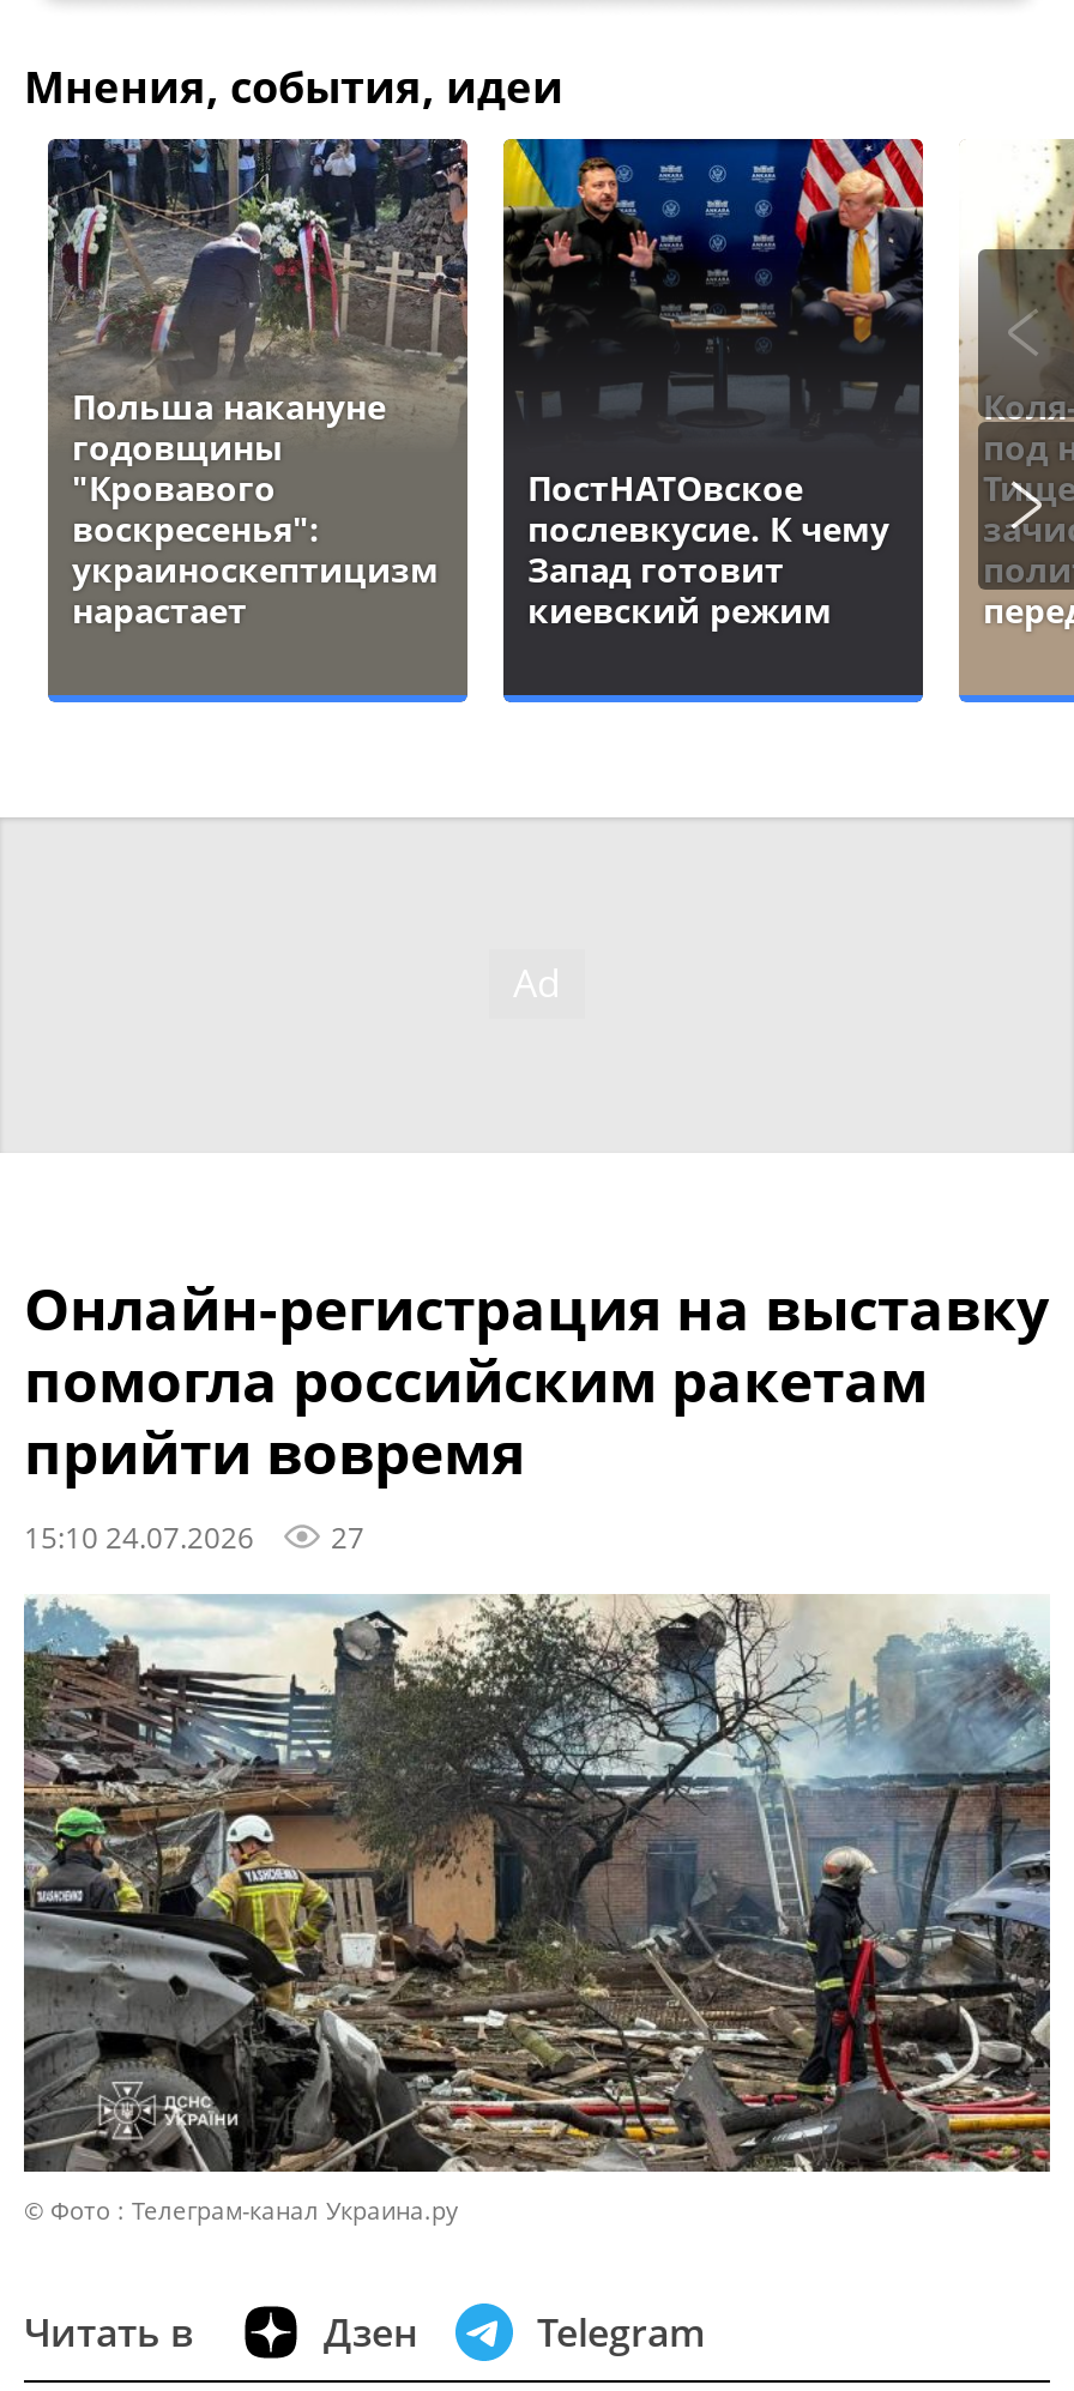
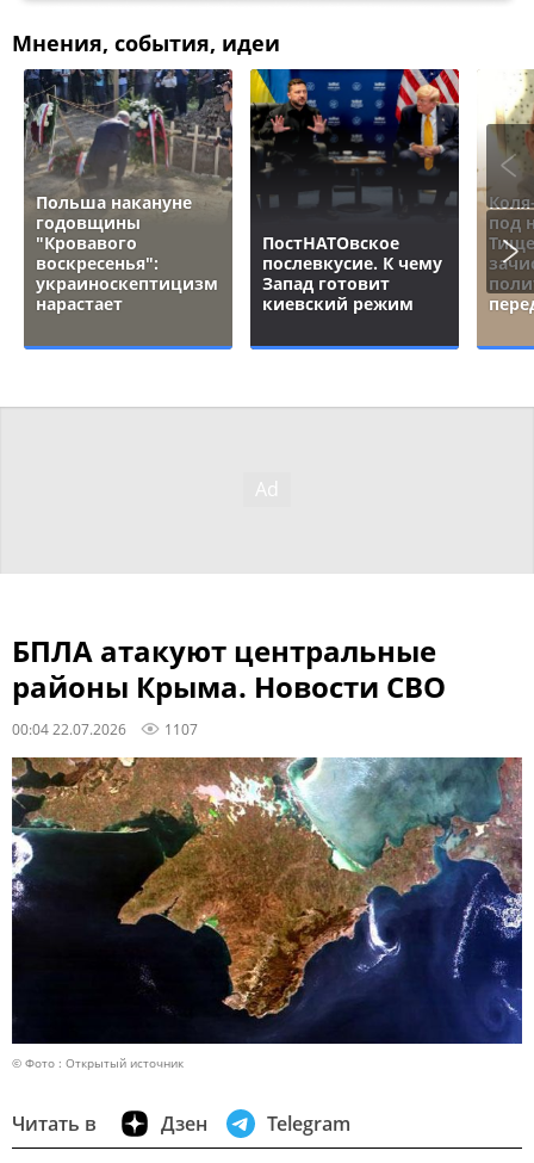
[24,1268,1050,1555] Онлайн-регистрация на выставку | помогла российским ракетам | прийти вовремя | 15:10 24.07.2026 | 27 -> [12,631,446,738] БПЛА атакуют центральные | районы Крыма. Новости СВО | 00:04 22.07.2026 | 1107
[22,1592,1052,2226] [image] | © Фото : Телеграм-канал Украина.ру -> [12,756,523,1071] [image] | © Фото : Открытый источник

